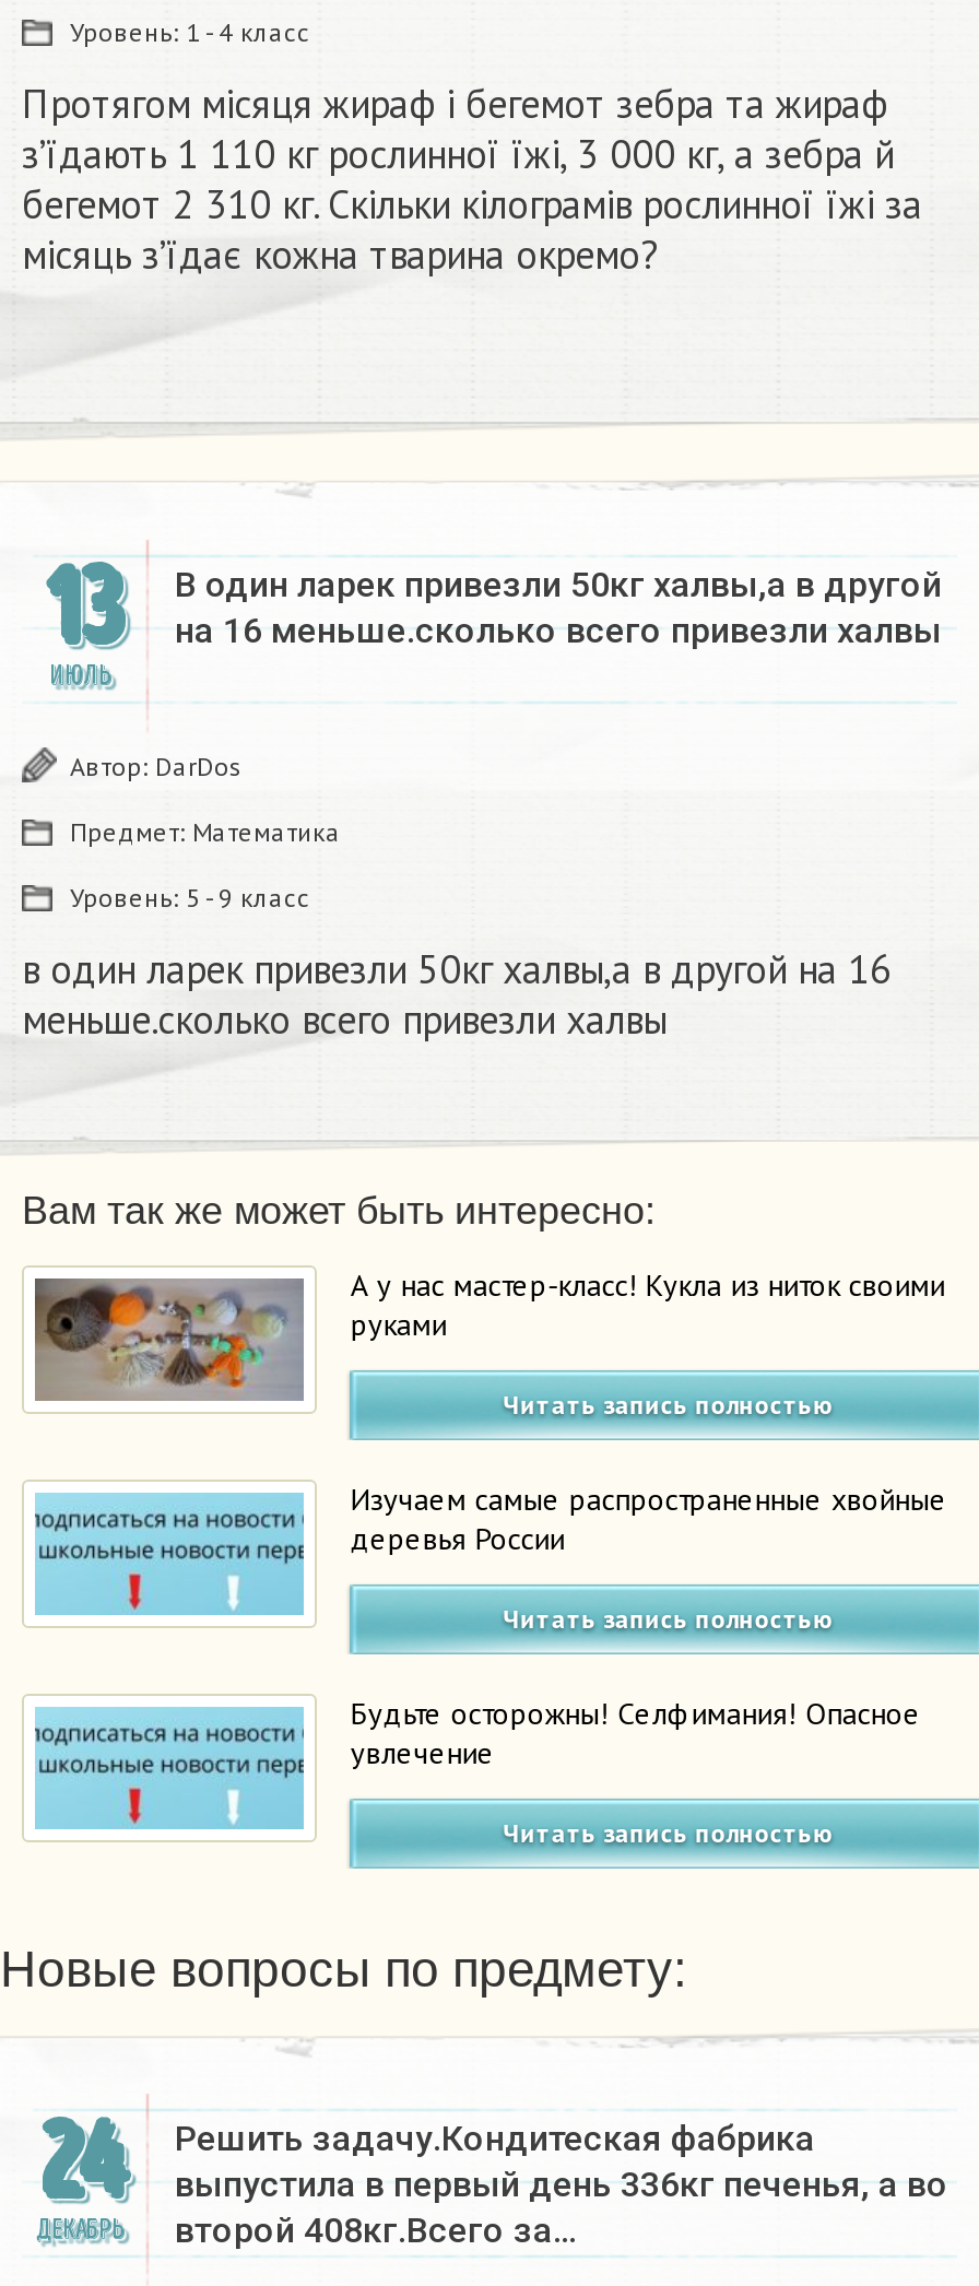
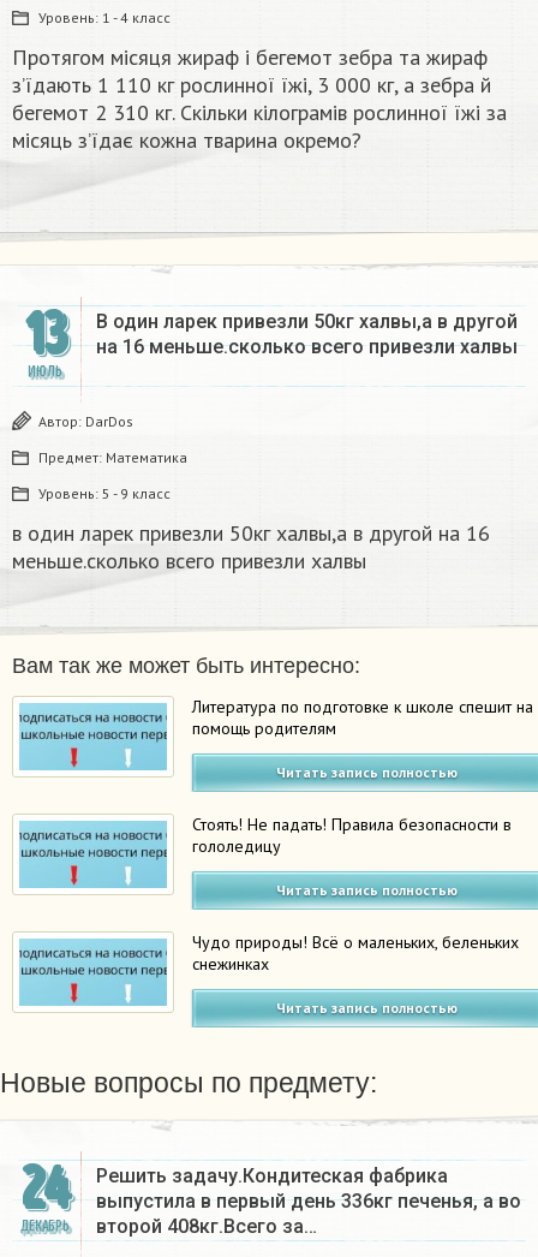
[33,1266,945,1403] [image] | А у нас мастер-класс! Кукла из ниток своими | руками -> [18,696,534,772] [image] | Литература по подготовке к школе спешит на | помощь родителям
[351,1481,947,1559] Изучаем самые распространенные хвойные | деревья России -> [193,814,512,857] Стоять! Не падать! Правила безопасности в | гололедицу
[351,1695,921,1774] Будьте осторожны! Селфимания! Опасное | увлечение -> [193,932,519,975] Чудо природы! Всё о маленьких, беленьких | снежинках

